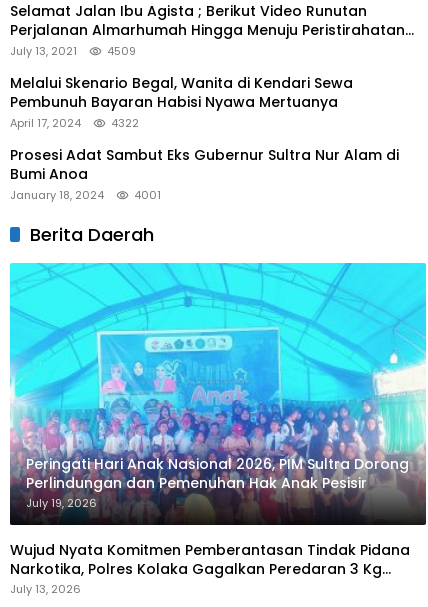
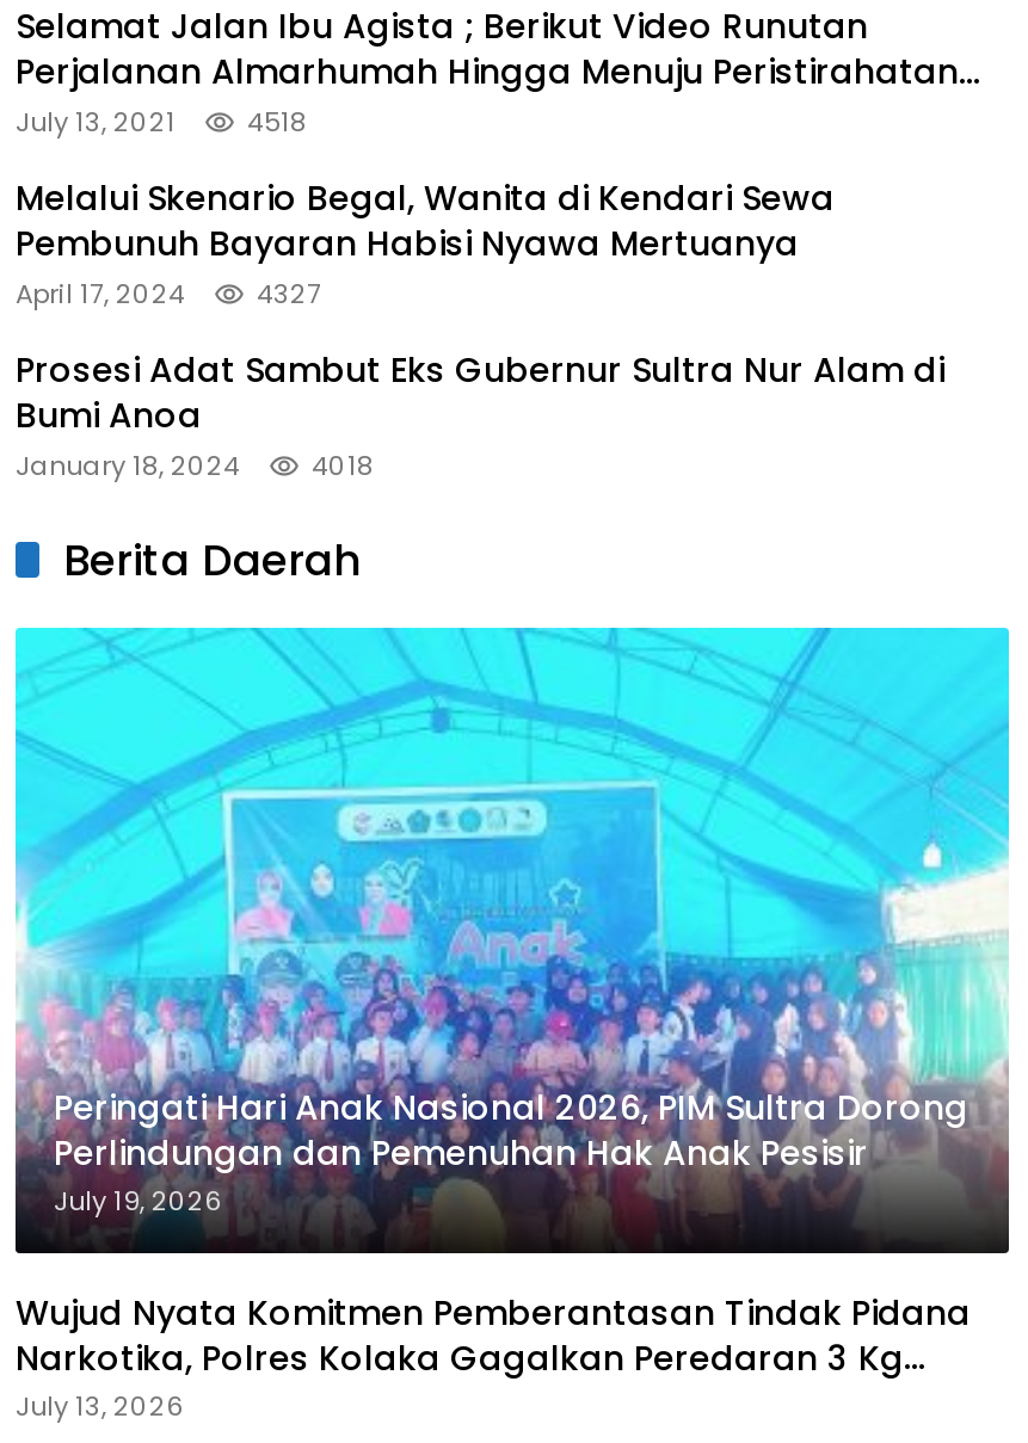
[107,43,136,59] 4509 -> [247,103,307,141] 4518
[10,115,139,131] April 17, 2024 4322 -> [16,275,321,313] April 17, 2024 4327
[10,187,161,203] January 18, 2024 4001 -> [16,447,374,485] January 18, 2024 4018

